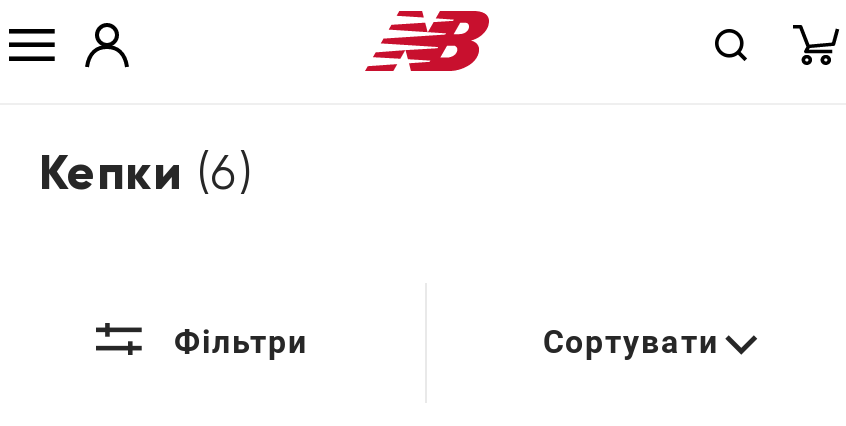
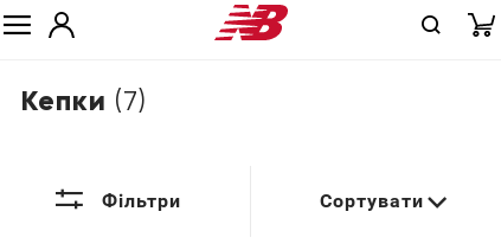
[39,143,253,201] Кепки (6) -> [21,83,147,117] Кепки (7)

